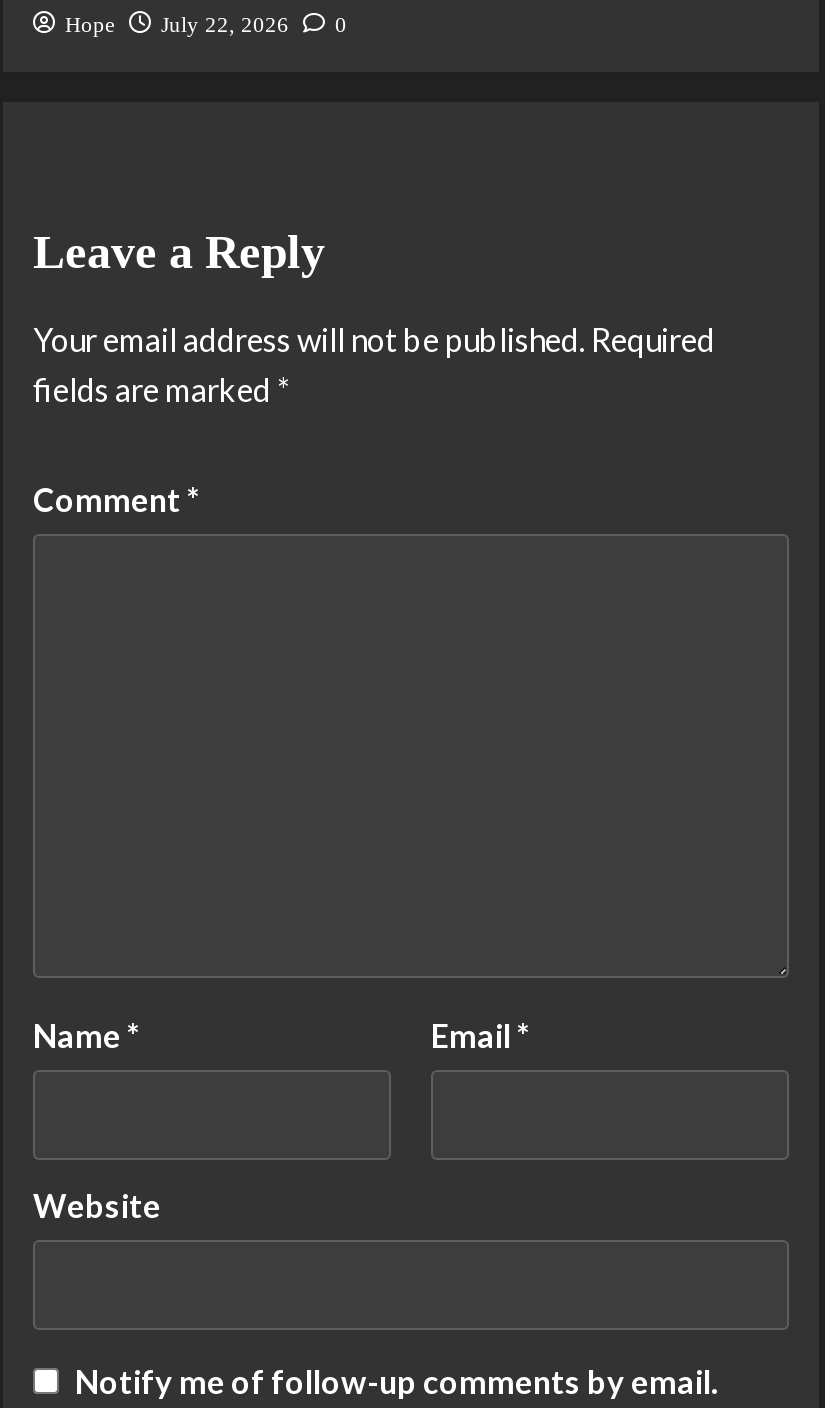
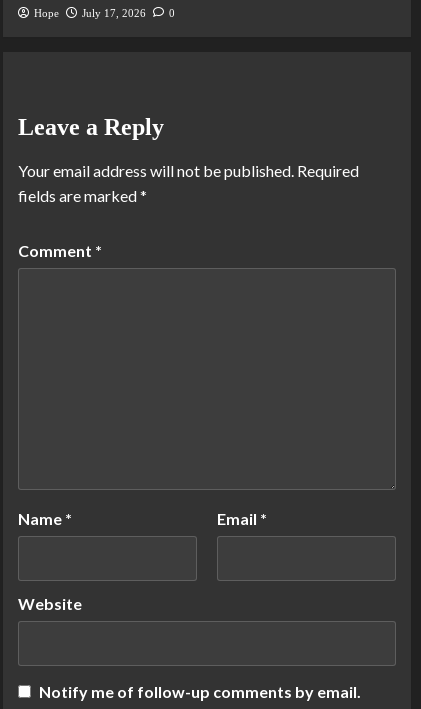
[65,12,347,36] Hope July 22, 2026 0 -> [34,7,175,19] Hope July 17, 2026 0

